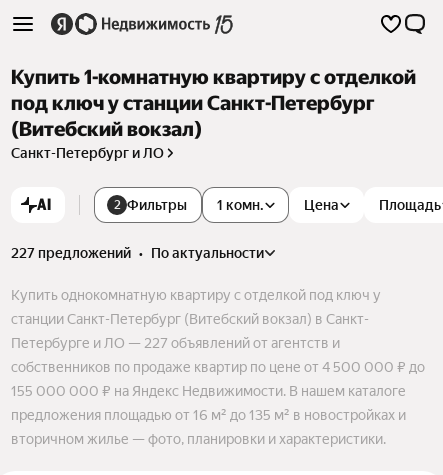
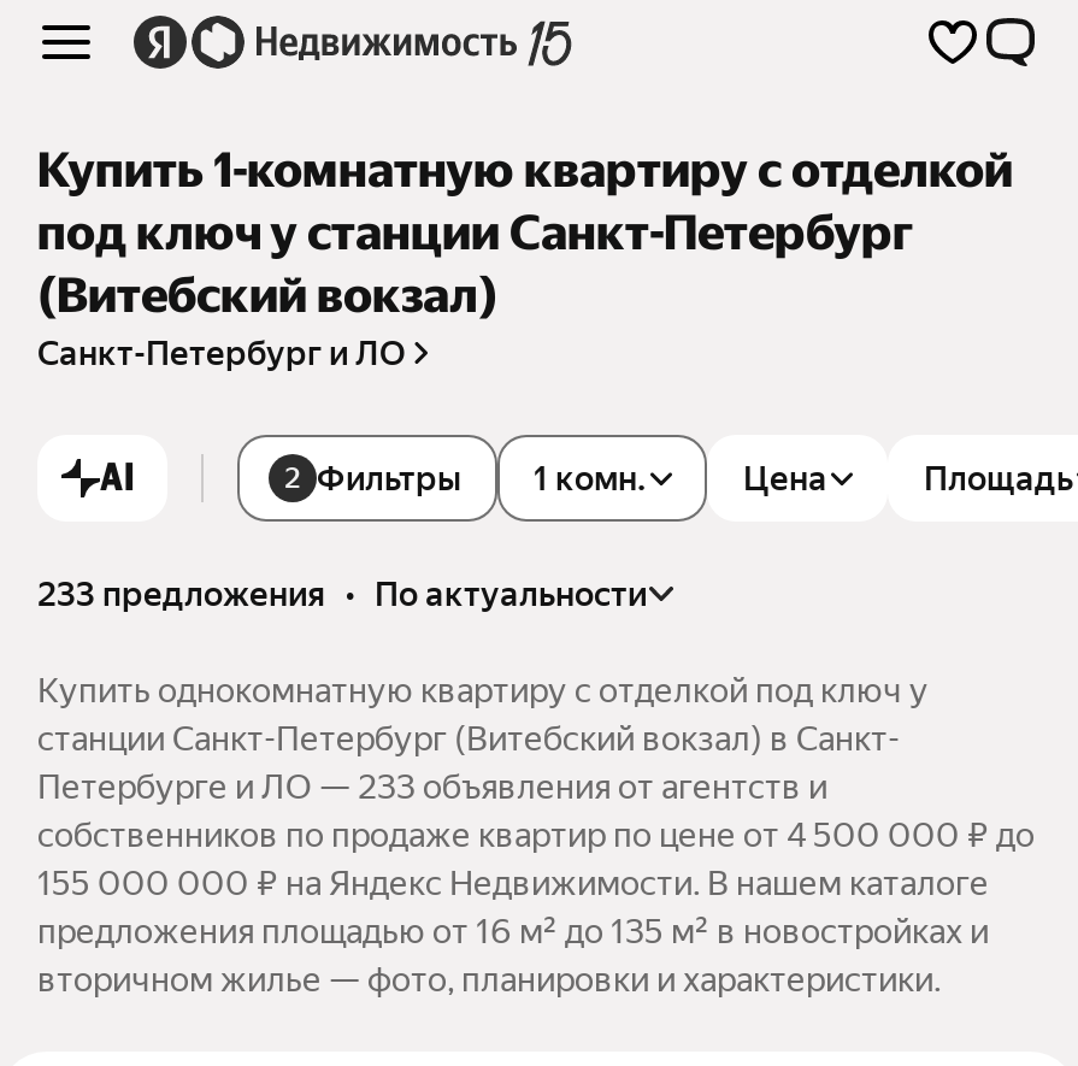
[11,245,264,261] 227 предложений • по актуальности -> [37,575,647,614] 233 предложения • по актуальности
[11,335,340,351] Петербурге и ЛО — 227 объявлений от агентств и -> [37,768,827,806] Петербурге и ЛО — 233 объявления от агентств и

